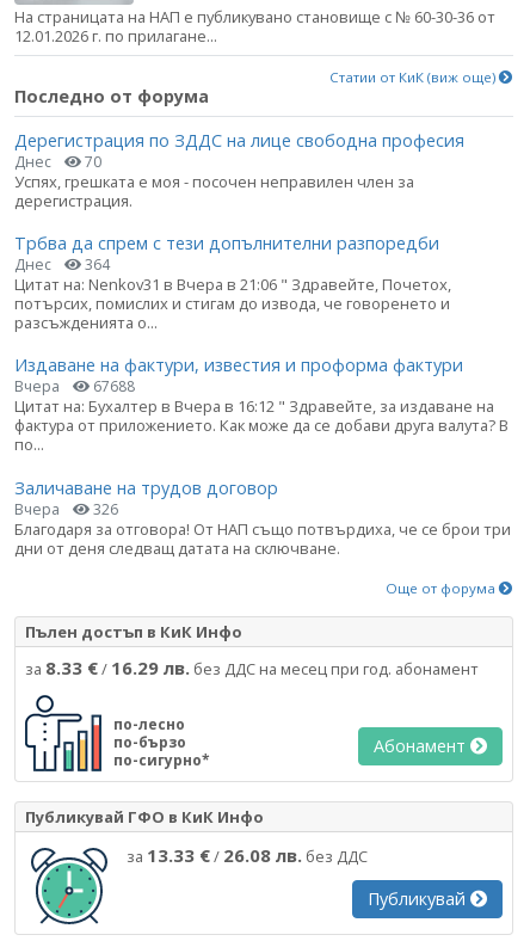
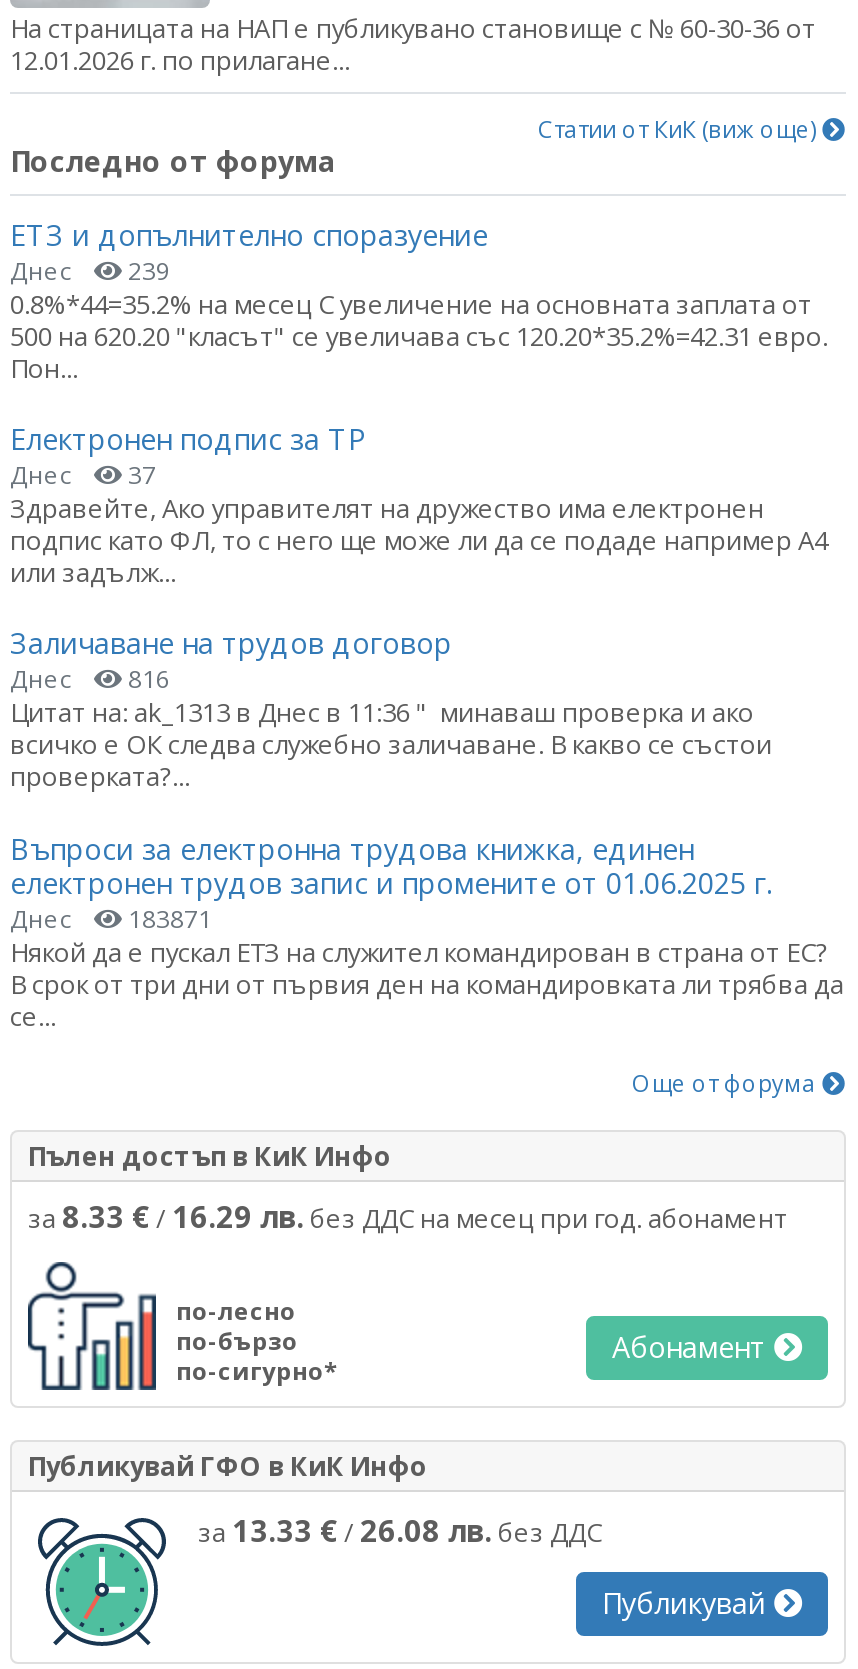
[14,129,464,152] Дерегистрация по ЗДДС на лице свободна професия -> [10,216,488,254] ЕТЗ и допълнително споразуение
[14,152,414,211] 70 | Успях, грешката е моя - посочен неправилен член за | дерегистрация. -> [10,254,828,386] 239 | 0.8%*44=35.2% на месец С увеличение на основната заплата от | 500 на 620.20 "класът" се увеличава със 120.20*35.2%=42.31 евро. | Пон...
[14,232,439,255] Трбва да спрем с тези допълнителни разпоредби -> [10,420,366,458] Електронен подпис за ТР
[14,255,509,455] 364 | Цитат на: Nenkov31 в Вчера в 21:06 " Здравейте, Почетох, | потърсих, помислих и стигам до извода, че говоренето и | разсъжденията о... | Издаване на фактури, известия и проформа фактури | Вчера | 67688 | Цитат на: Бухалтер в Вчера в 16:12 " Здравейте, за издаване на | фактура от приложението. Как може да се добави друга валута? В | по... -> [10,458,828,590] 37 | Здравейте, Ако управителят на дружество има електронен | подпис като ФЛ, то с него ще може ли да се подаде например А4 | или задълж...
moved [14,476,278,499] -> [10,625,452,663]: Заличаване на трудов договор
[14,499,511,558] Вчера | 326 | Благодаря за отговора! От НАП също потвърдиха, че се брои три | дни от деня следващ датата на сключване. -> [10,663,844,1033] Днес | 816 | Цитат на: ak_1313 в Днес в 11:36 " минаваш проверка и ако | всичко е ОК следва служебно заличаване. В какво се състои | проверката?... | Въпроси за електронна трудова книжка, единен | електронен трудов запис и промените от 01.06.2025 г. | Днес | 183871 | Някой да е пускал ЕТЗ на служител командирован в страна от ЕС? | В срок от три дни от първия ден на командировката ли трябва да | се...

